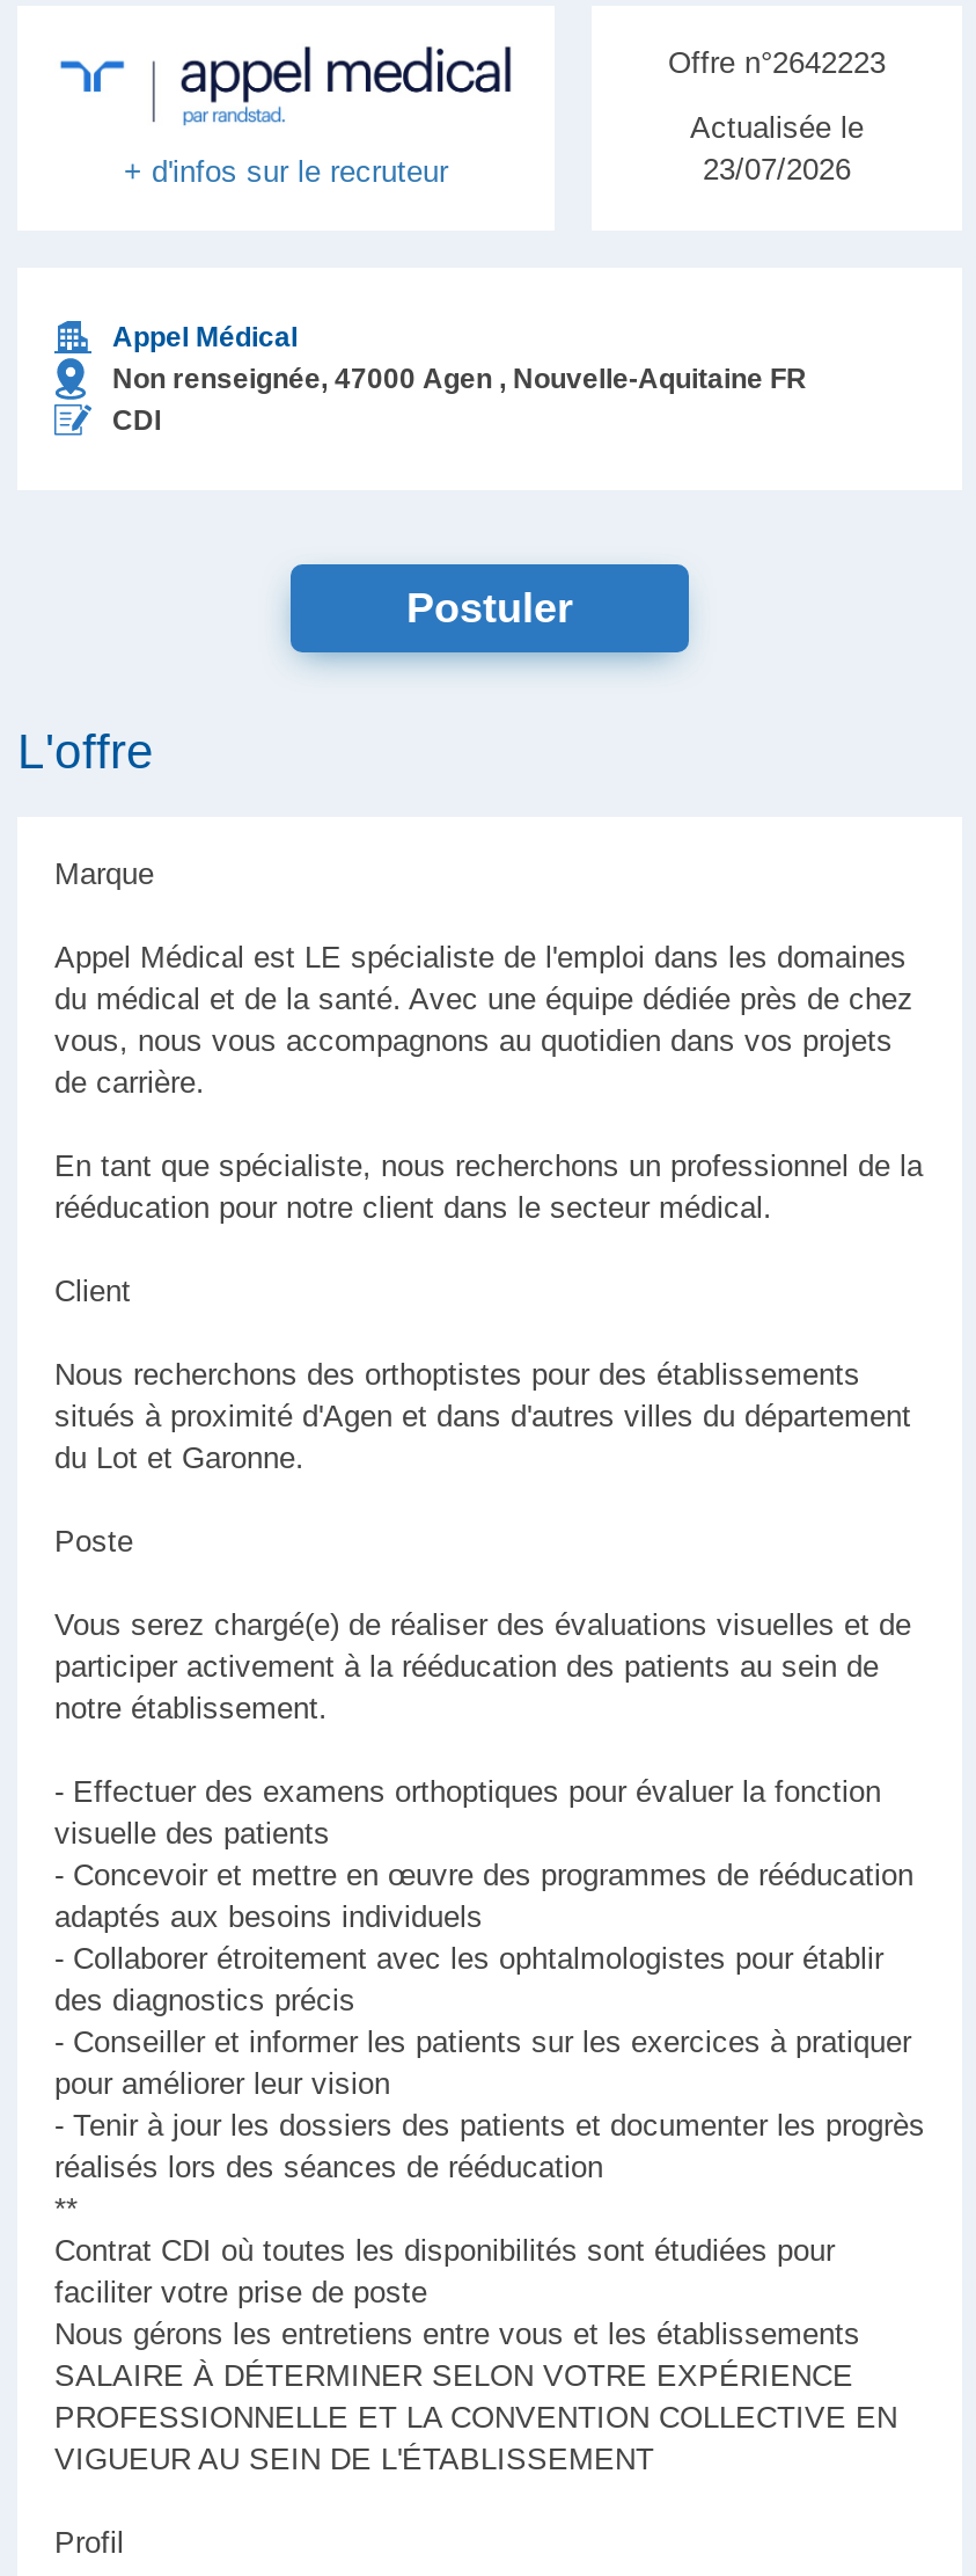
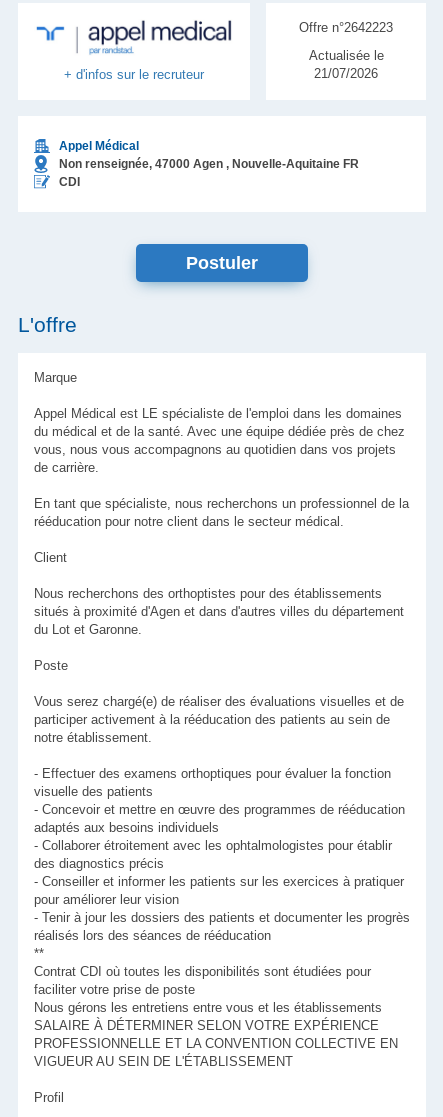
[703,152,851,187] 23/07/2026 -> [314,66,378,81] 21/07/2026

